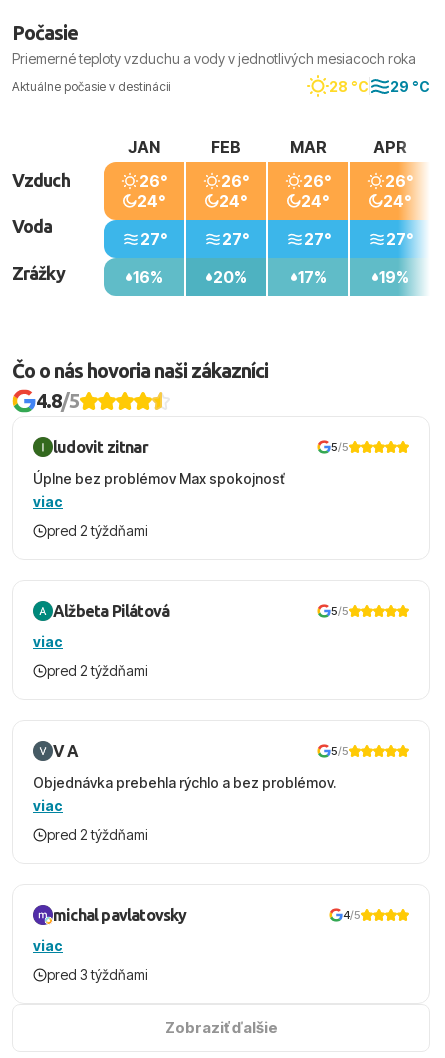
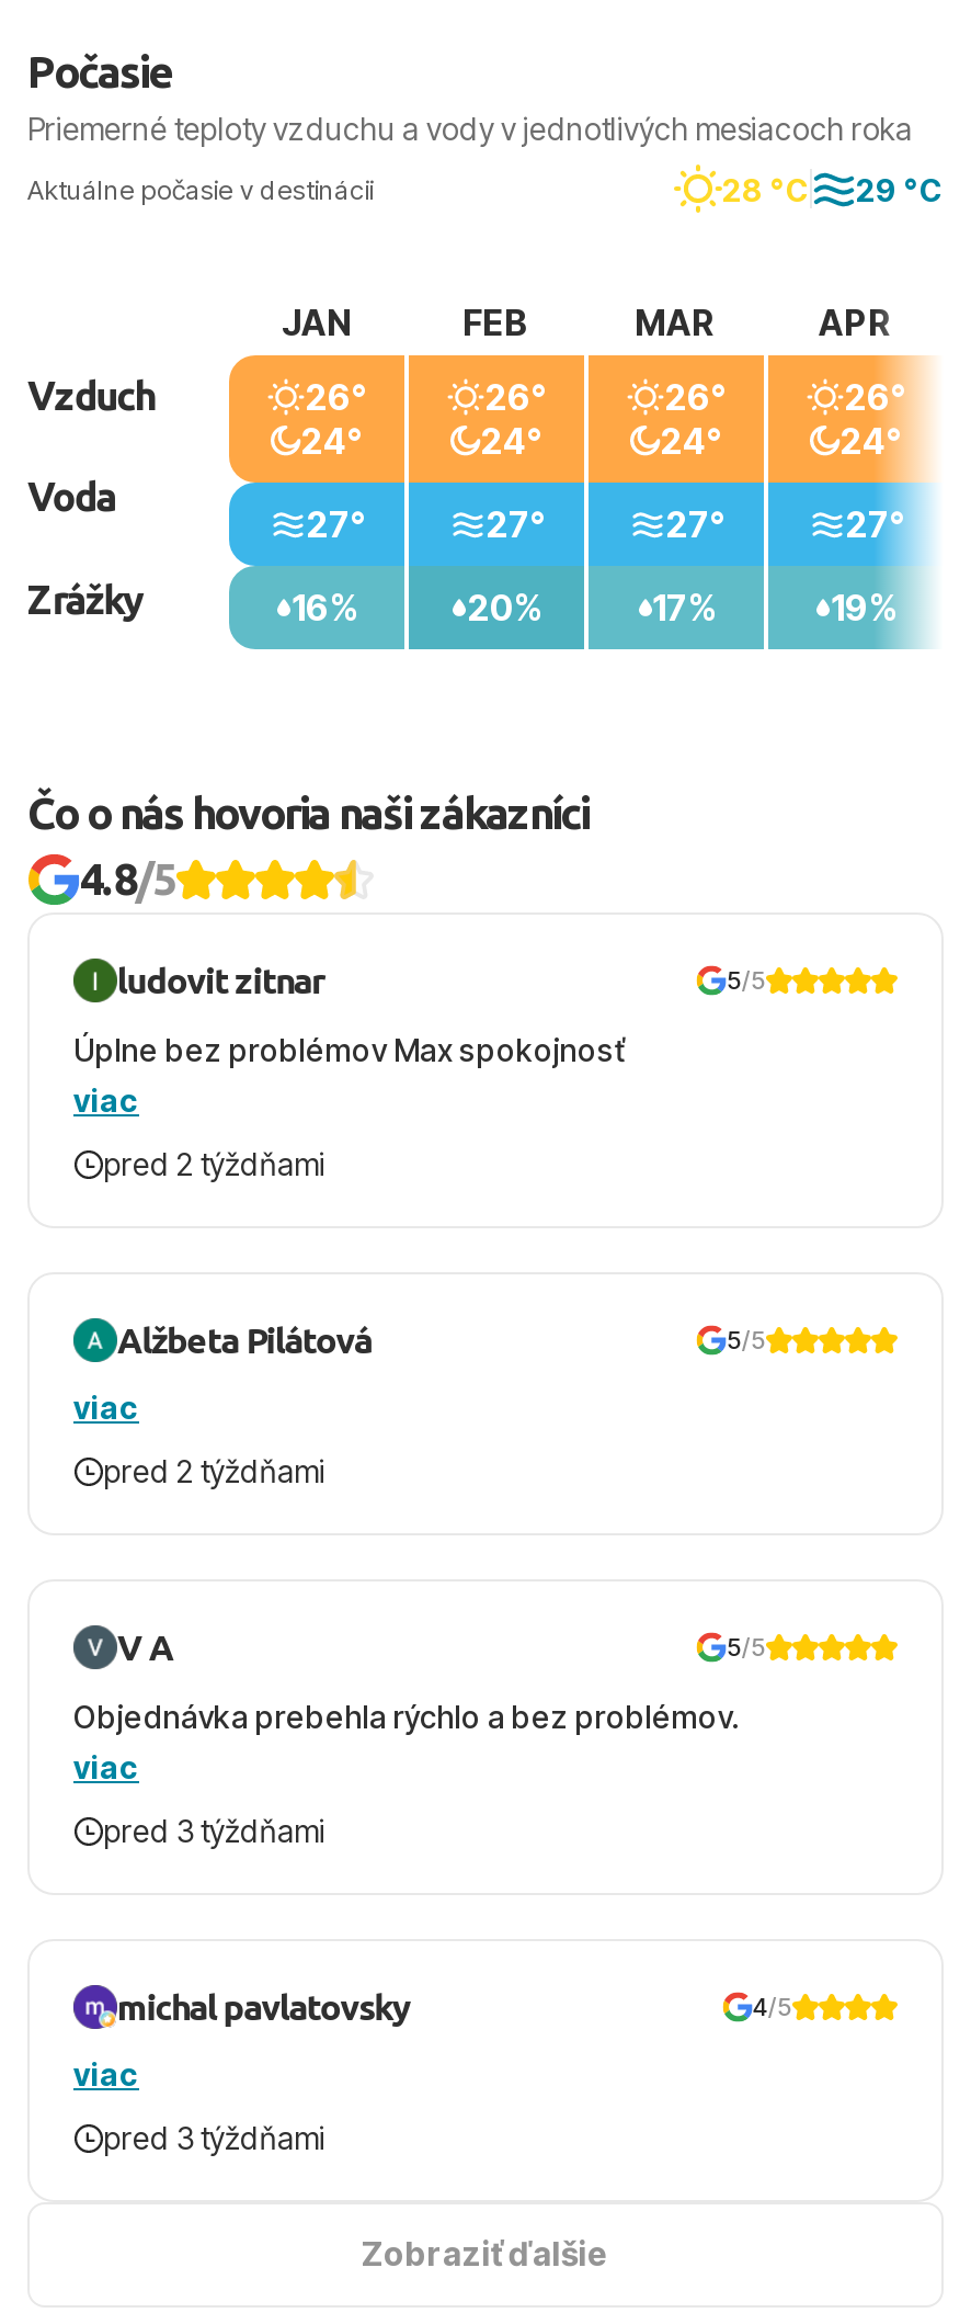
[47,826,148,843] pred 2 týždňami -> [104,1812,325,1850] pred 3 týždňami

